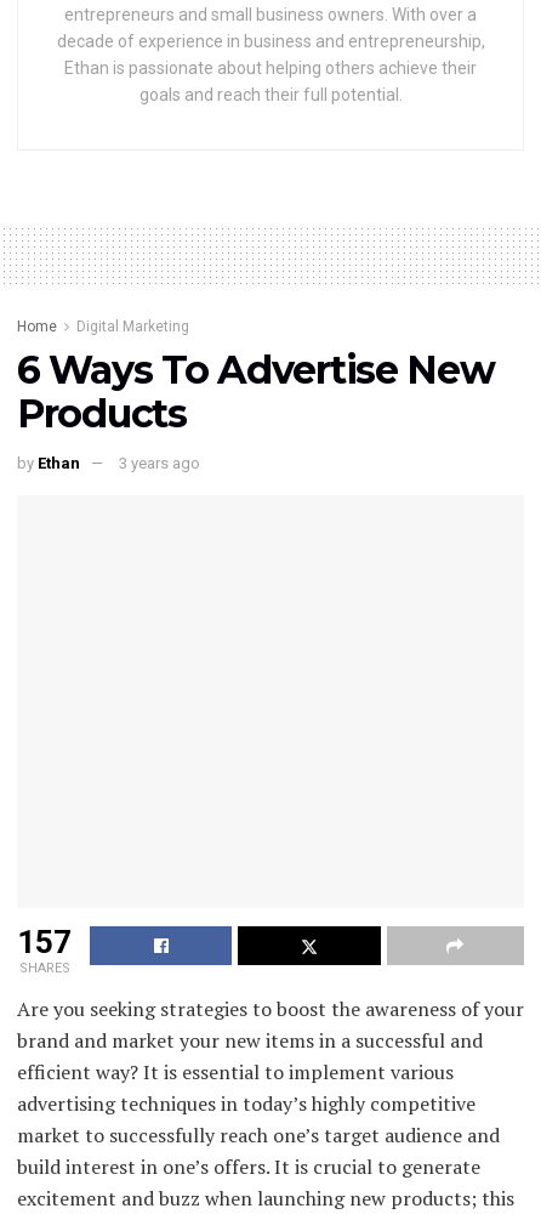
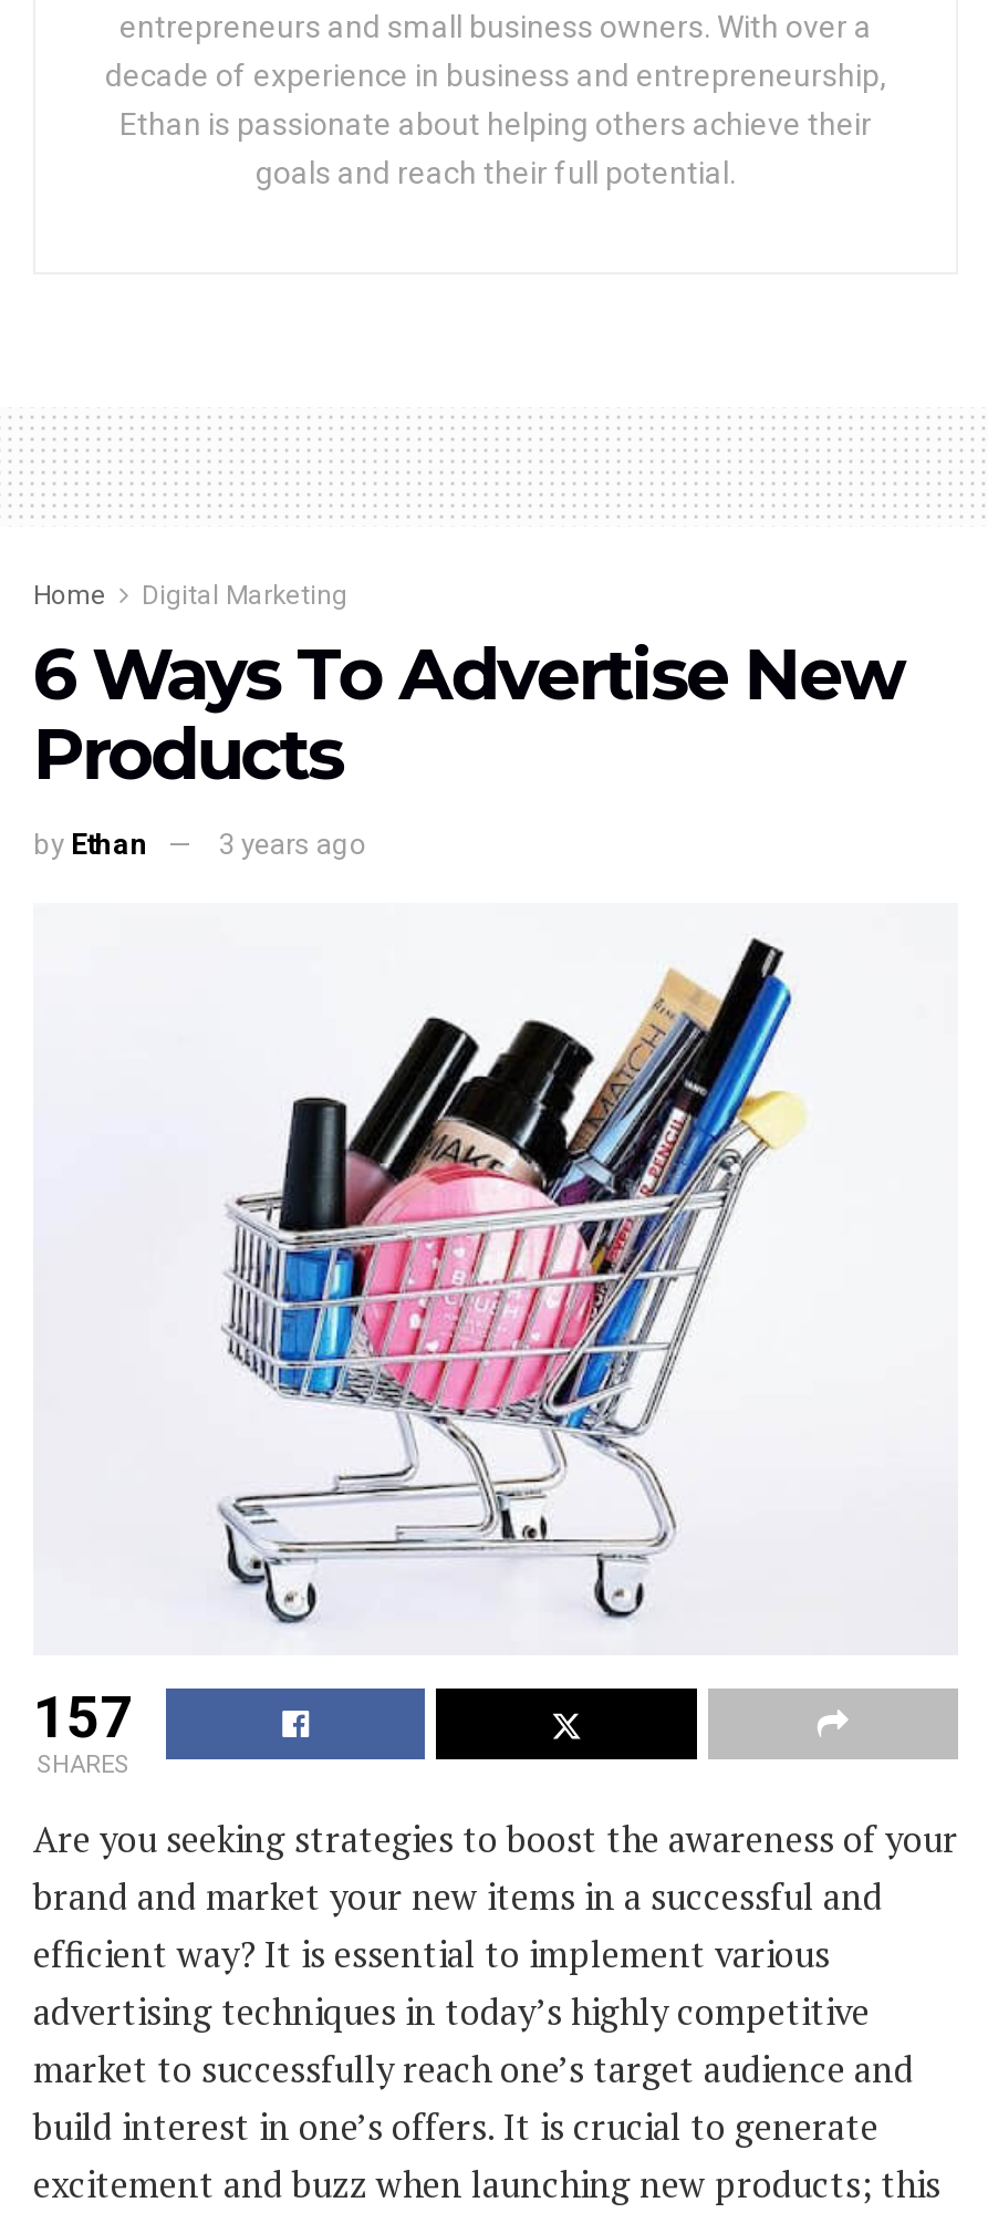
none -> [217,936,805,1627] [image]

